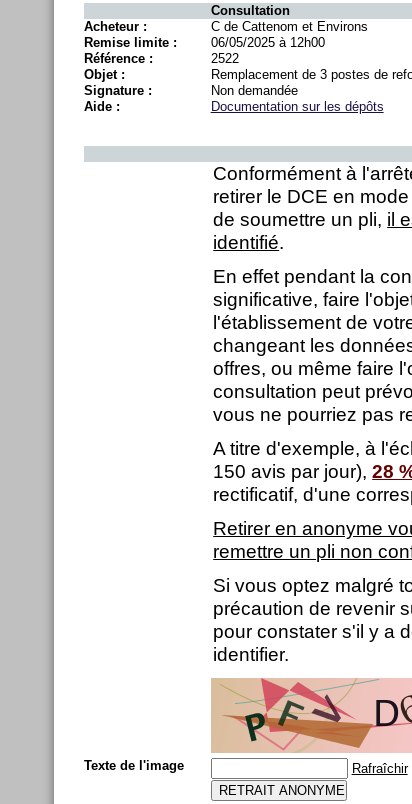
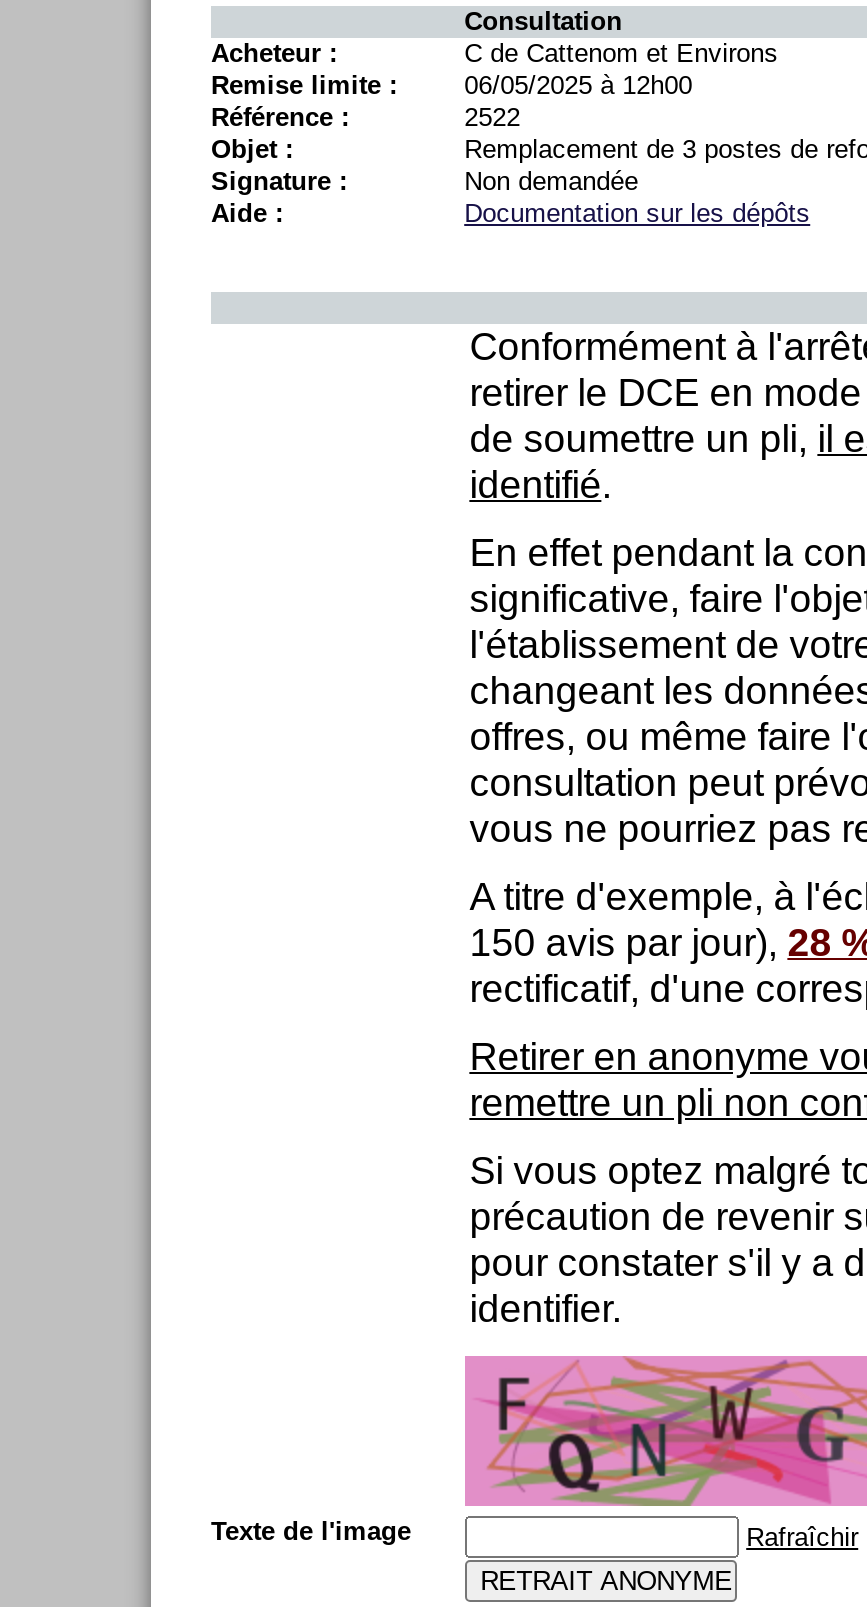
[211,678,409,753] [image] -> [465,1356,861,1506] [image]

